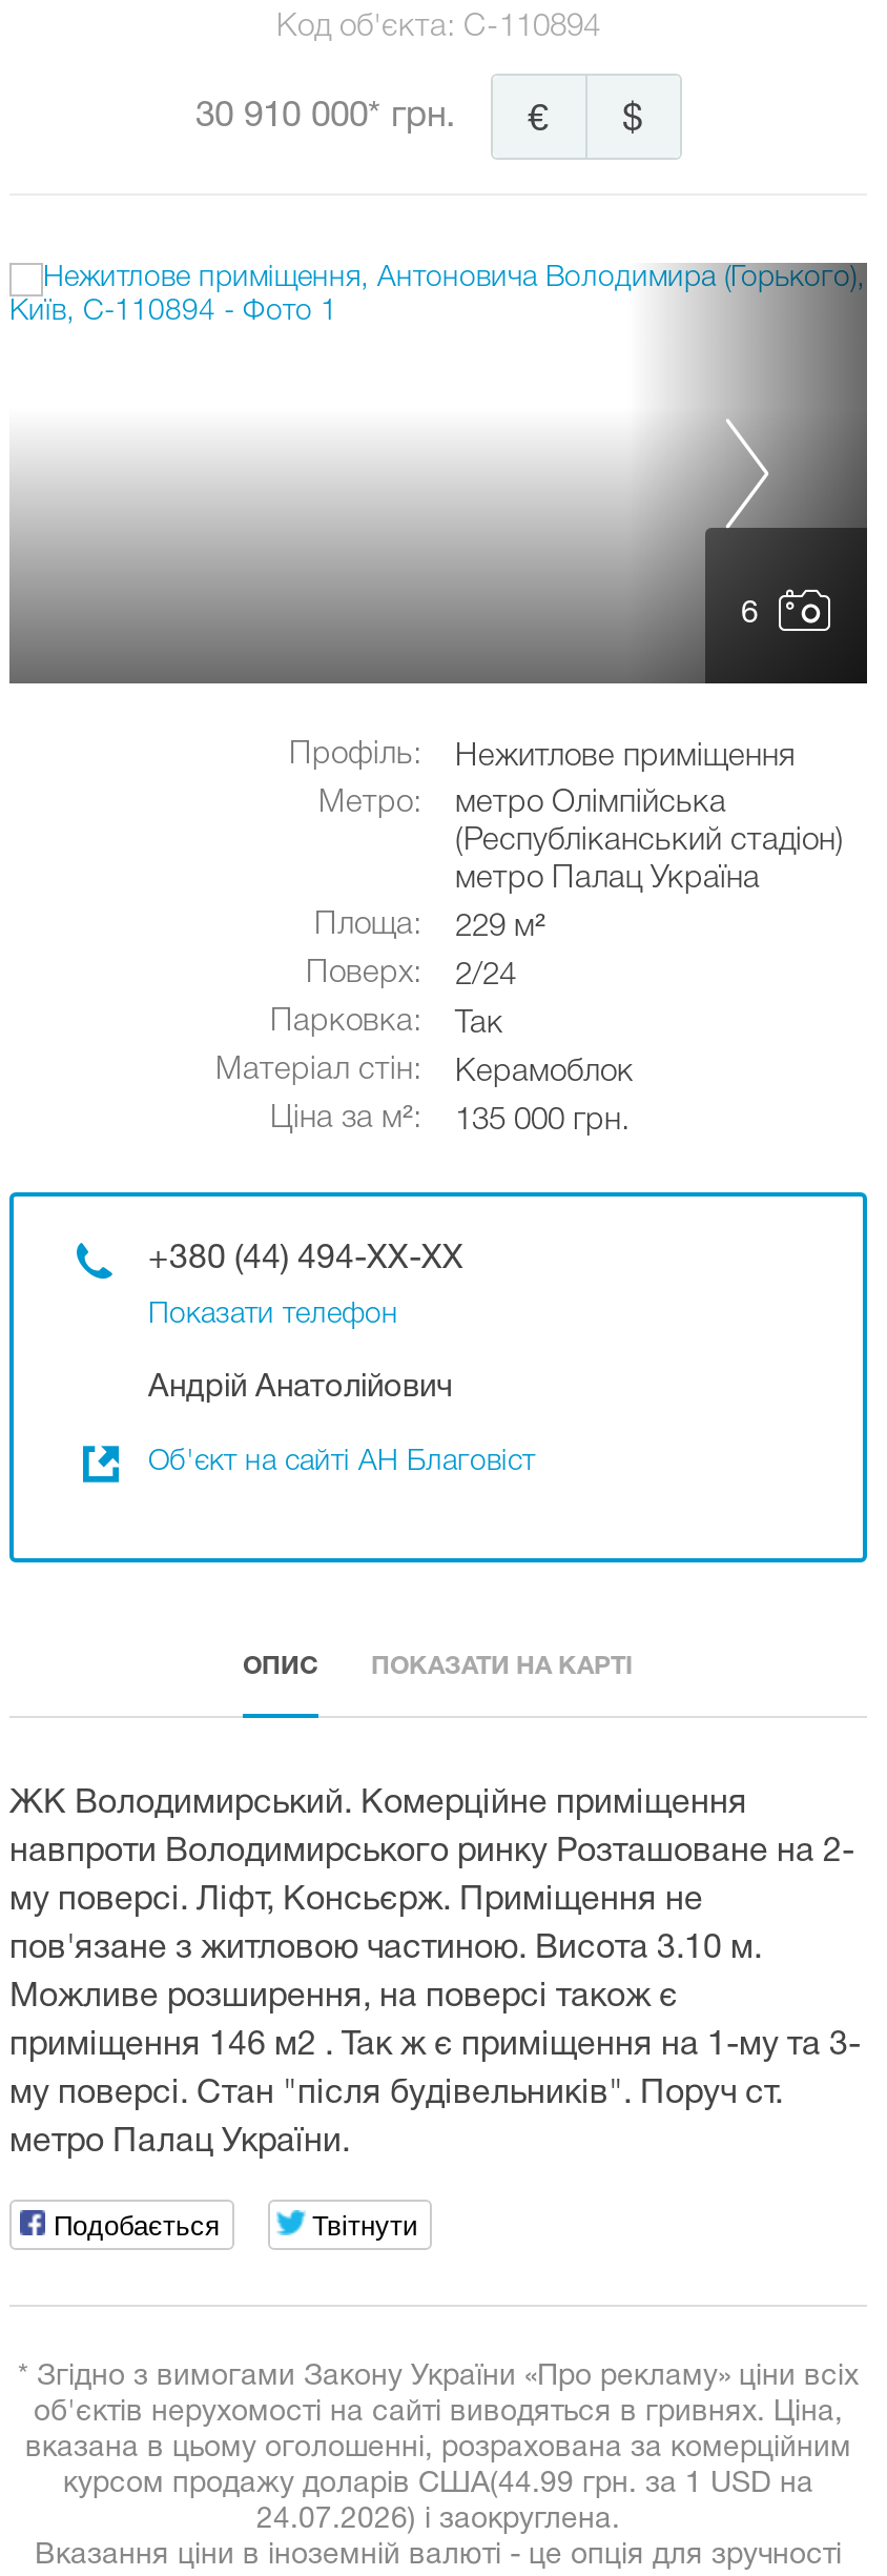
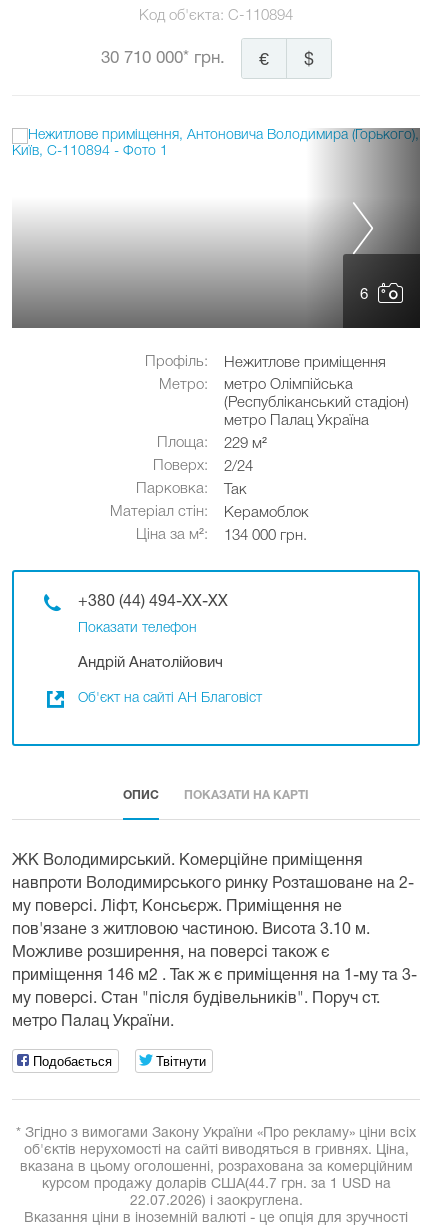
[195,100,456,131] 30 910 000* грн. -> [100,50,224,65] 30 710 000* грн.
[270,1104,630,1136] Ціна за м²: 135 000 грн. -> [136,528,307,543] Ціна за м²: 134 000 грн.
[63,2471,813,2498] курсом продажу доларів США(44.99 грн. за 1 USD на -> [41,1178,390,1191] курсом продажу доларів США(44.7 грн. за 1 USD на
[256,2507,620,2534] 24.07.2026) і заокруглена. -> [129,1195,302,1208] 22.07.2026) і заокруглена.

